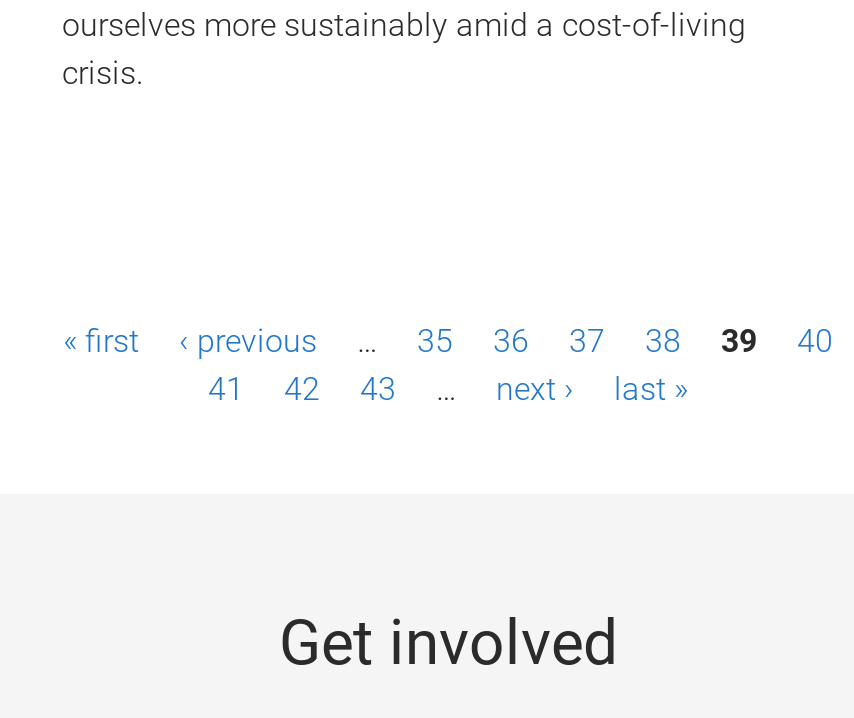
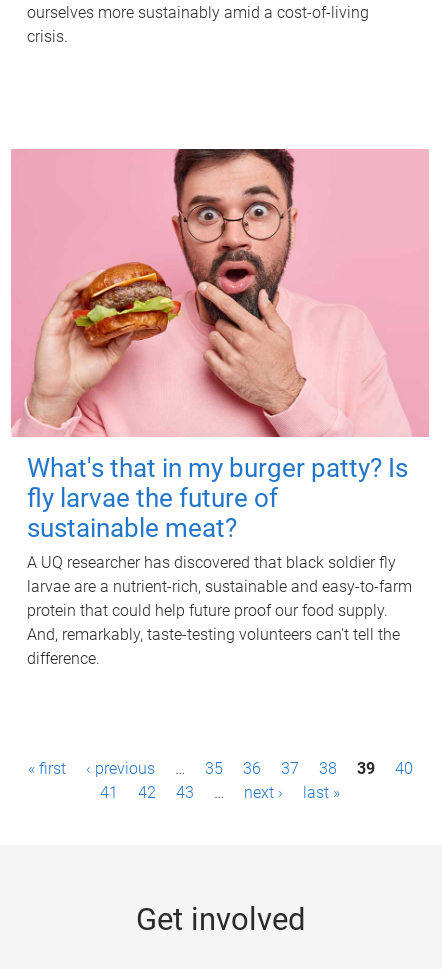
none -> [10,148,429,668] [image] | What's that in my burger patty? Is | fly larvae the future of | sustainable meat? | A UQ researcher has discovered that black soldier fly | larvae are a nutrient-rich, sustainable and easy-to-farm | protein that could help future proof our food supply. | And, remarkably, taste-testing volunteers can't tell the | difference.

